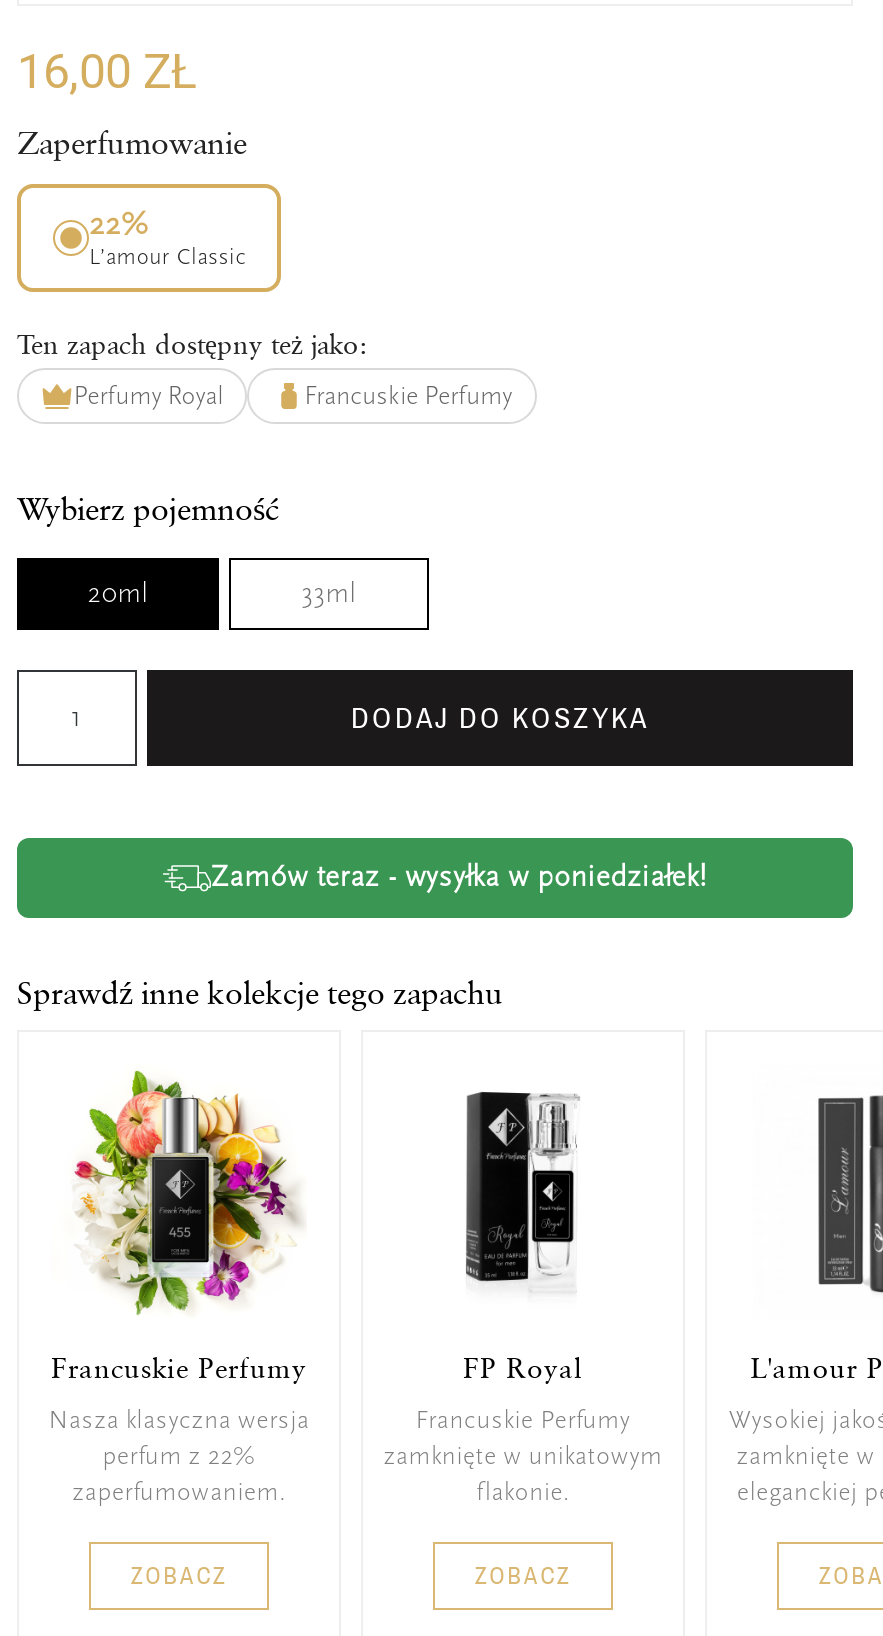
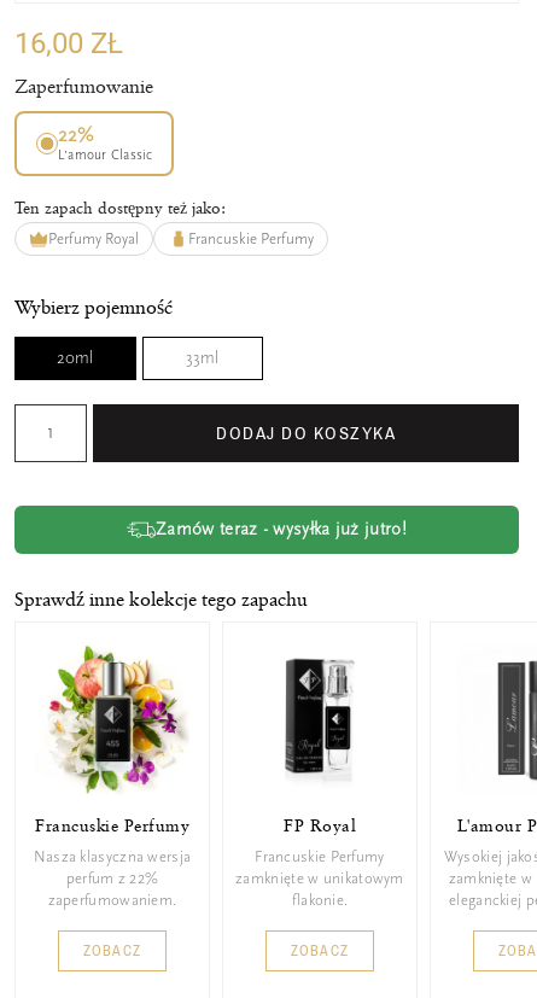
[211,858,707,894] Zamów teraz - wysyłka w poniedziałek! -> [156,518,407,540] Zamów teraz - wysyłka już jutro!

